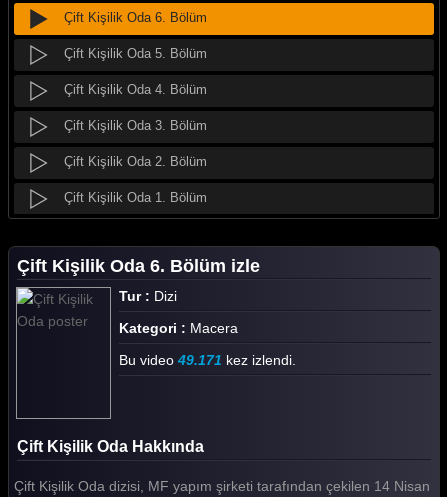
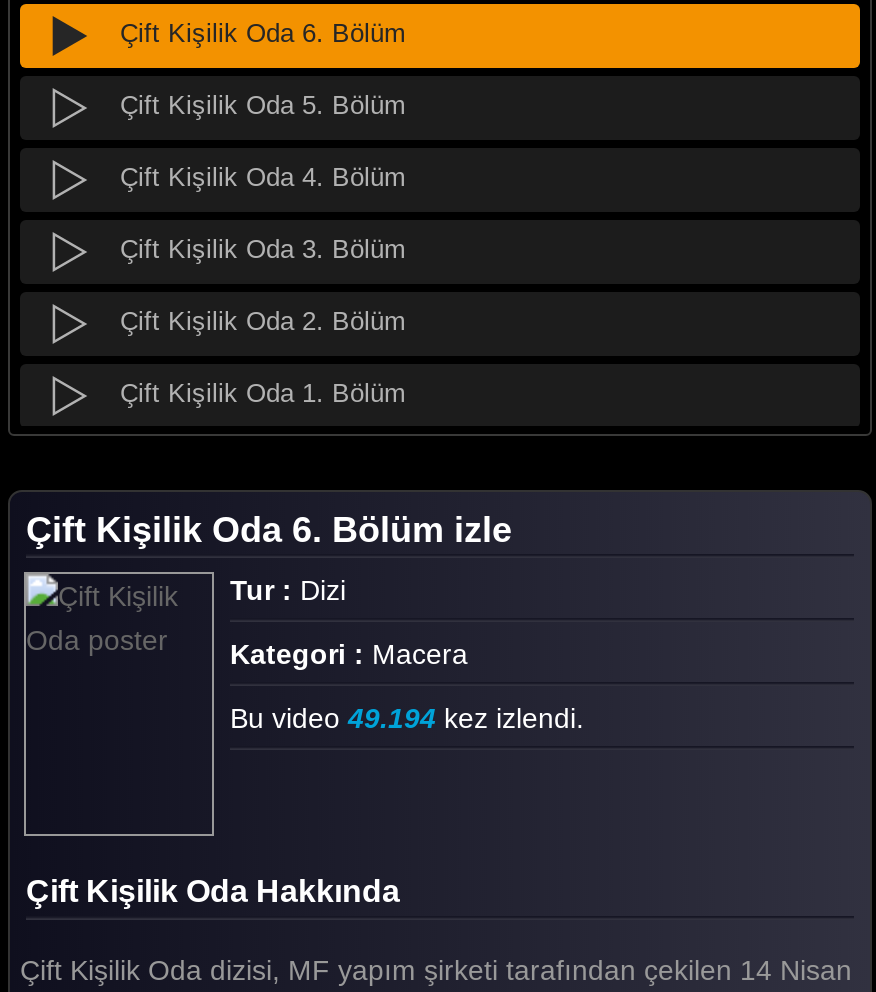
[119,352,296,368] Bu video 49.171 kez izlendi. -> [230,702,584,734] Bu video 49.194 kez izlendi.

